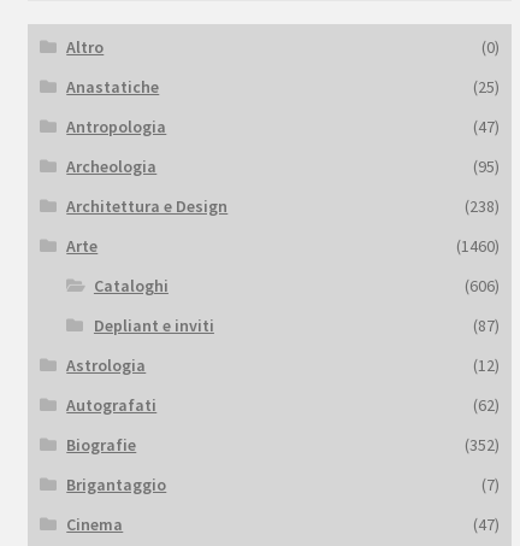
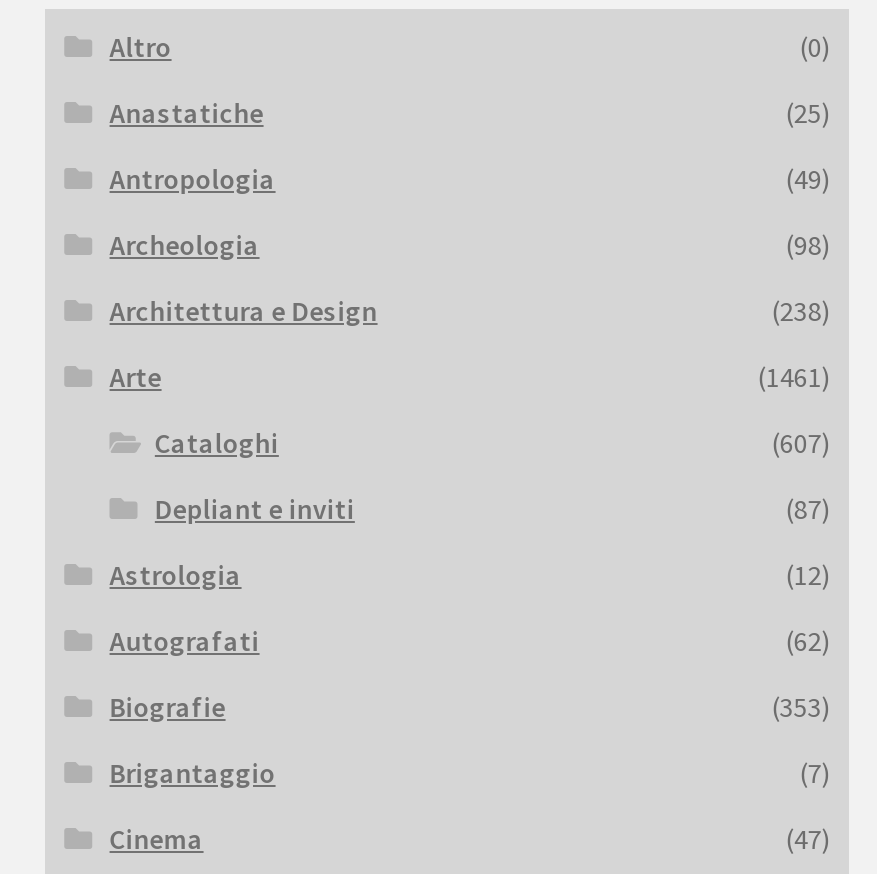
[474,116,500,138] (47) -> [786,162,830,198] (49)
[474,156,500,178] (95) -> [786,228,830,264] (98)
[457,236,500,257] (1460) -> [758,360,830,396] (1461)
[465,275,500,297] (606) -> [772,426,830,462] (607)
[465,435,500,456] (352) -> [772,690,830,726] (353)

